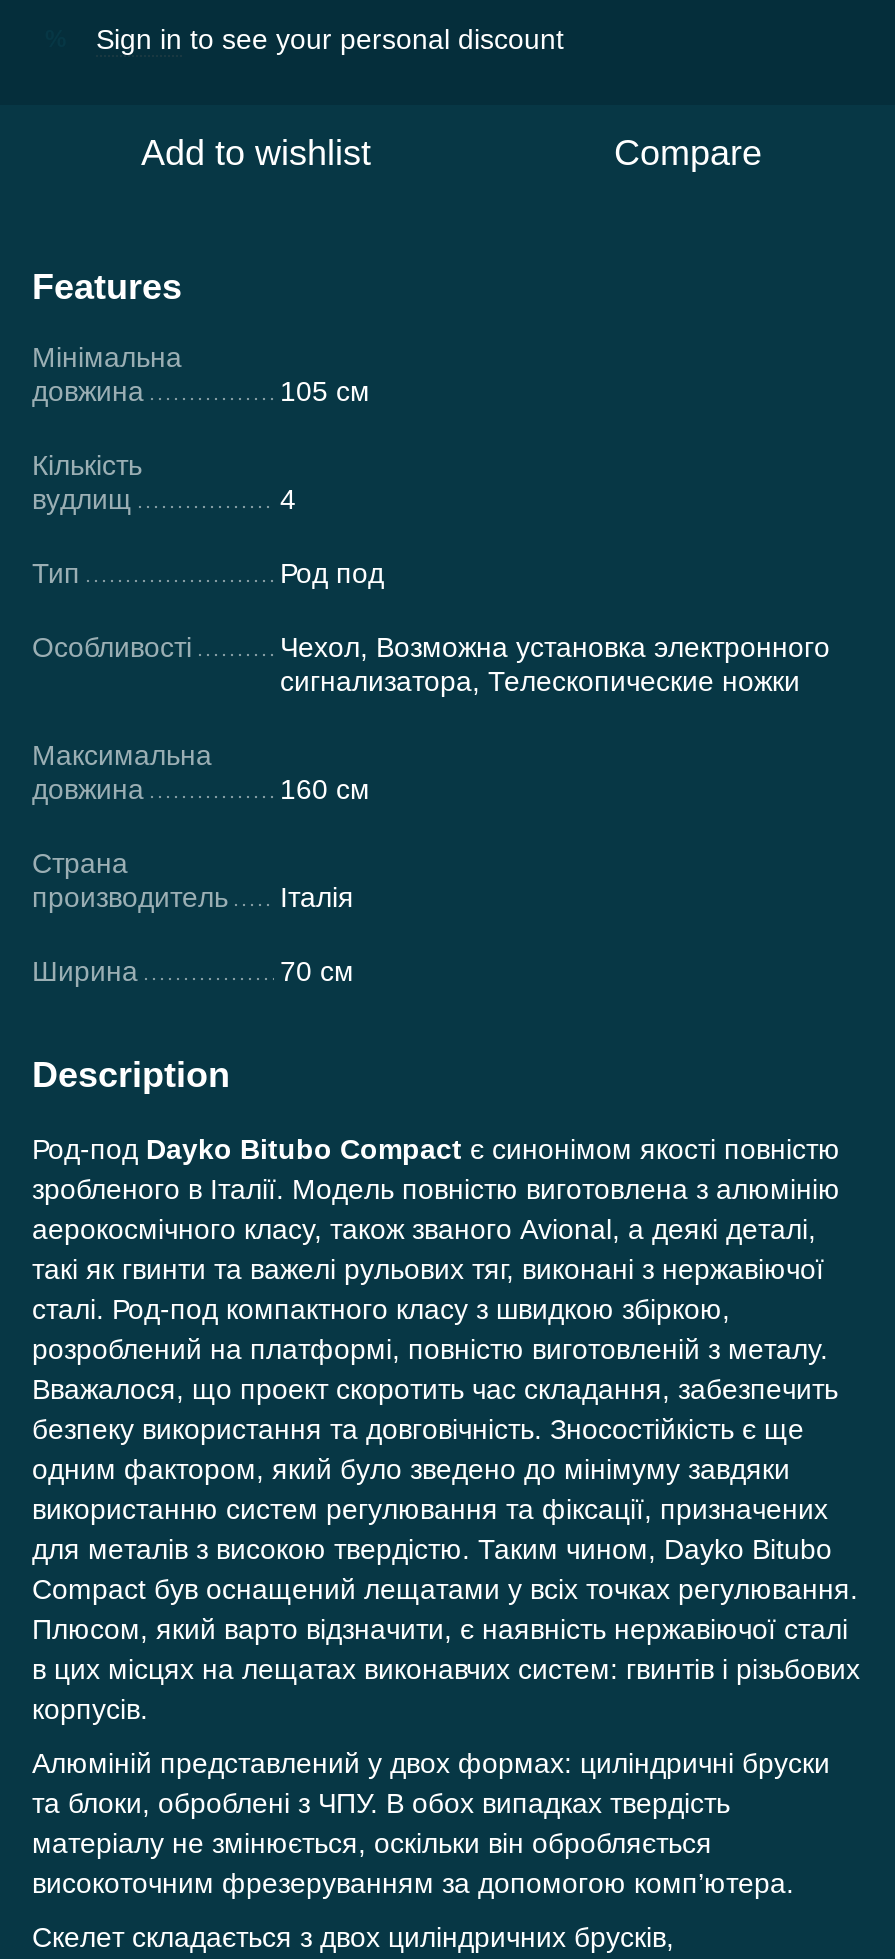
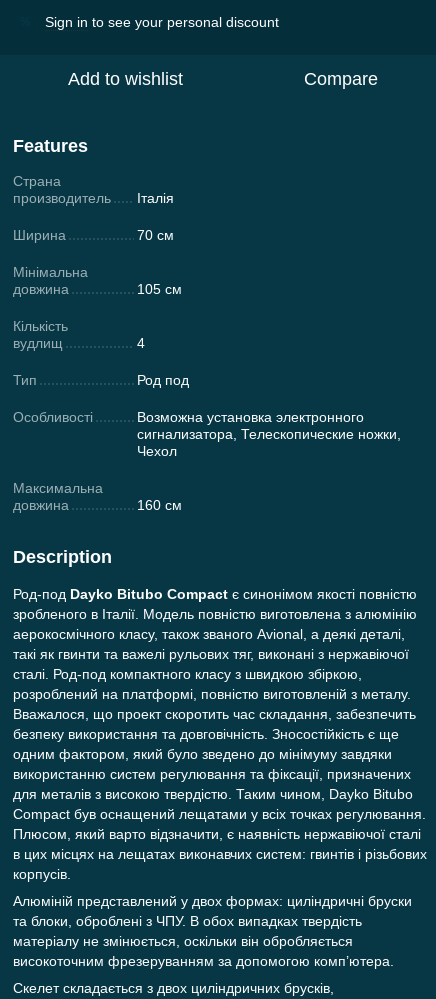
moved [32,341,384,663] -> [13,264,189,425]: Мінімальна | довжина | 105 см | ... | Род под | Особливості
[280,631,830,697] Чехол, Возможна установка электронного | сигнализатора, Телескопические ножки -> [137,409,401,459] Возможна установка электронного | сигнализатора, Телескопические ножки, | Чехол
moved [32,739,370,805] -> [13,480,182,513]: Максимальна | довжина | 160 см
moved [32,847,354,987] -> [13,173,174,243]: Страна | производитель | Італія | Ширина | 70 см

